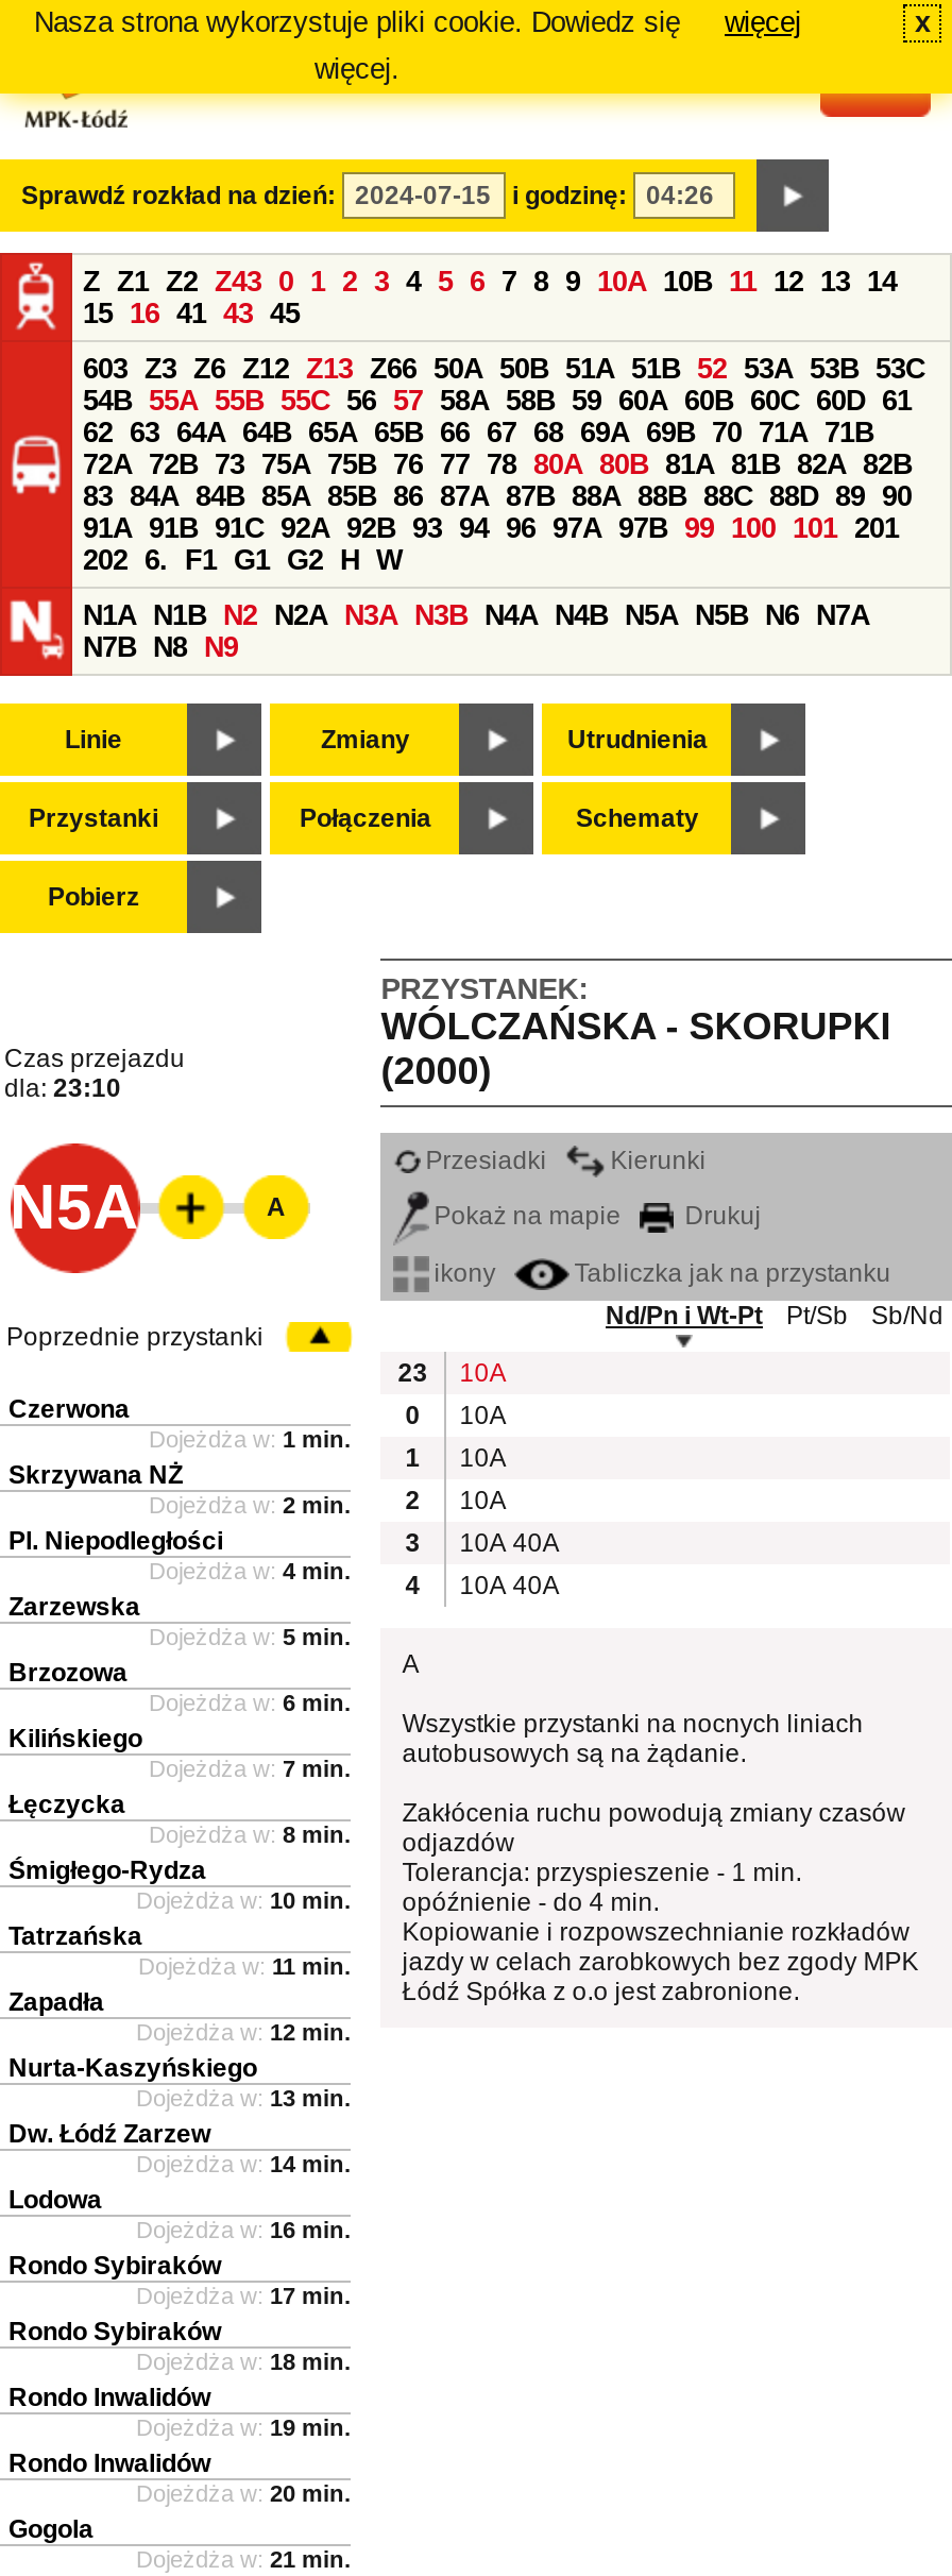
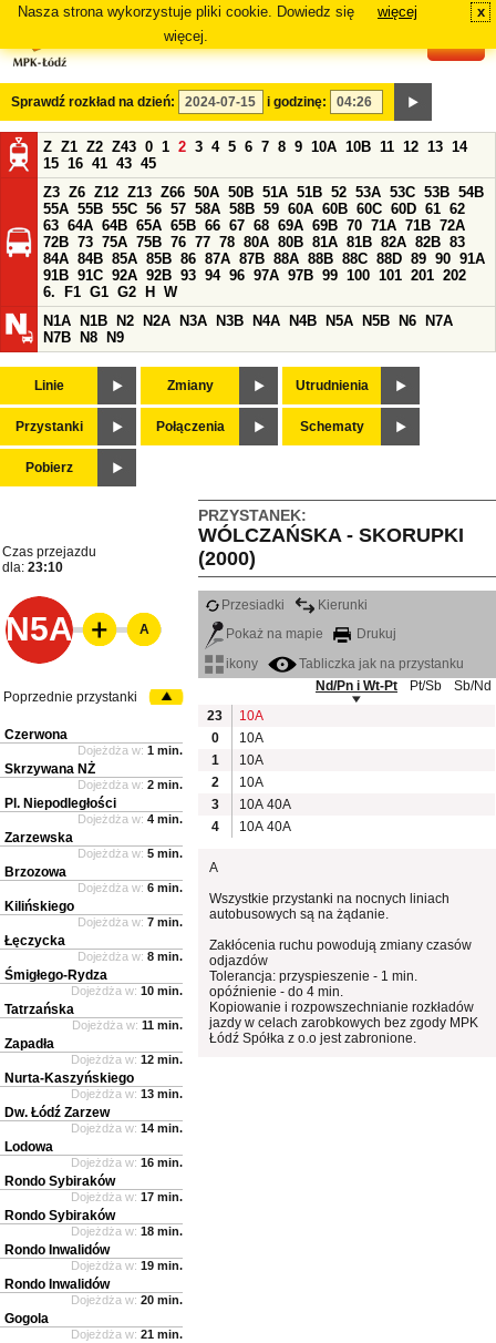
[83,353,924,576] 603 Z3 Z6 Z12 Z13 Z66 50A 50B 51A 51B 52 53A 53B 53C | 54B 55A 55B 55C 56 57 58A 58B 59 60A 60B 60C 60D 61 | 62 63 64A 64B 65A 65B 66 67 68 69A 69B 70 71A 71B | 72A 72B 73 75A 75B 76 77 78 80A 80B 81A 81B 82A 82B | 83 84A 84B 85A 85B 86 87A 87B 88A 88B 88C 88D 89 90 | 91A 91B 91C 92A 92B 93 94 96 97A 97B 99 100 101 201 | 202 6. F1 G1 G2 H W -> [43,184,485,300] Z3 Z6 Z12 Z13 Z66 50A 50B 51A 51B 52 53A 53C 53B 54B | 55A 55B 55C 56 57 58A 58B 59 60A 60B 60C 60D 61 62 | 63 64A 64B 65A 65B 66 67 68 69A 69B 70 71A 71B 72A | 72B 73 75A 75B 76 77 78 80A 80B 81A 81B 82A 82B 83 | 84A 84B 85A 85B 86 87A 87B 88A 88B 88C 88D 89 90 91A | 91B 91C 92A 92B 93 94 96 97A 97B 99 100 101 201 202 | 6. F1 G1 G2 H W

